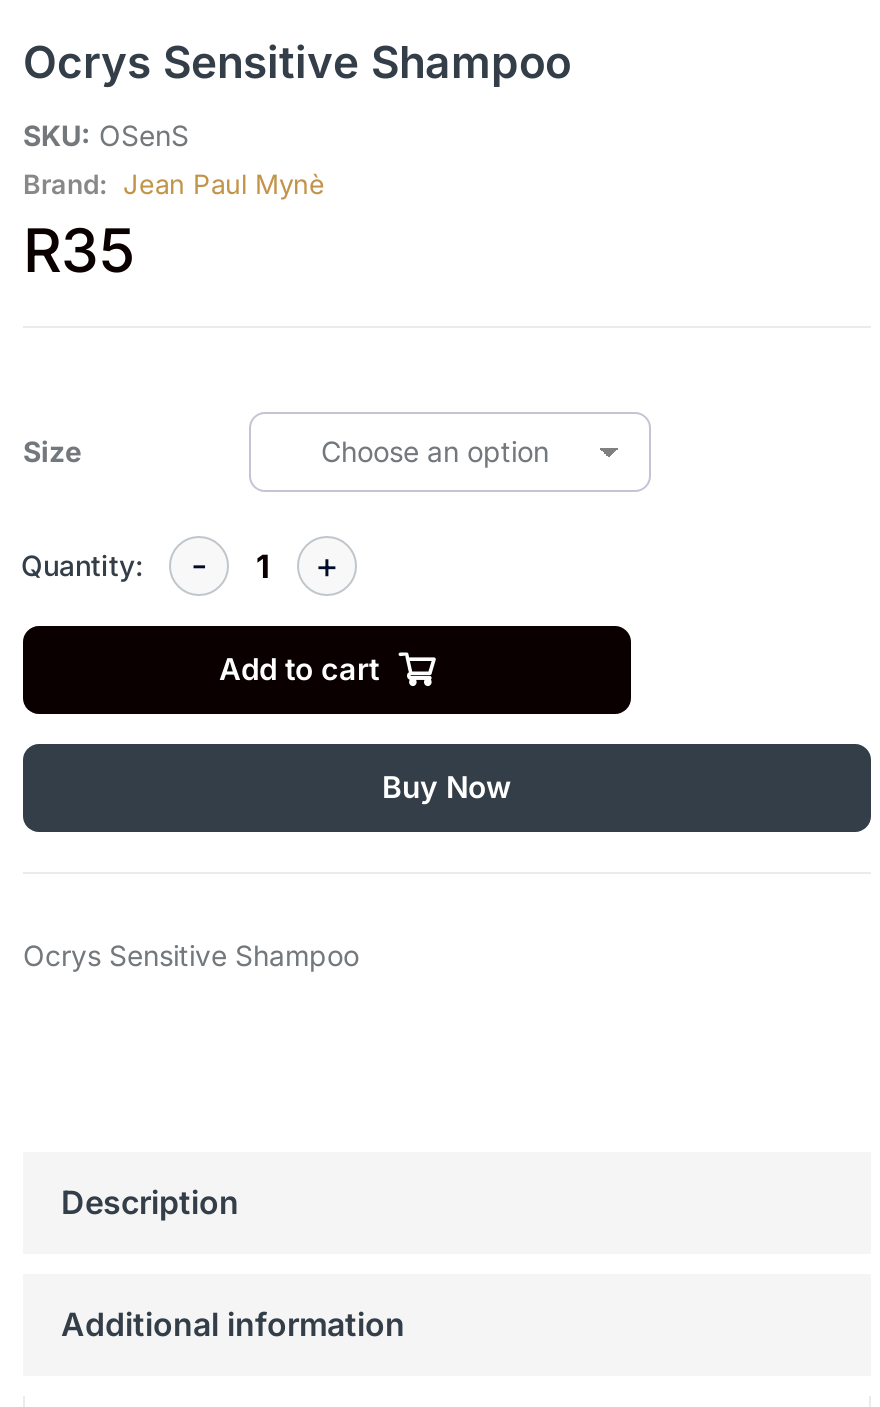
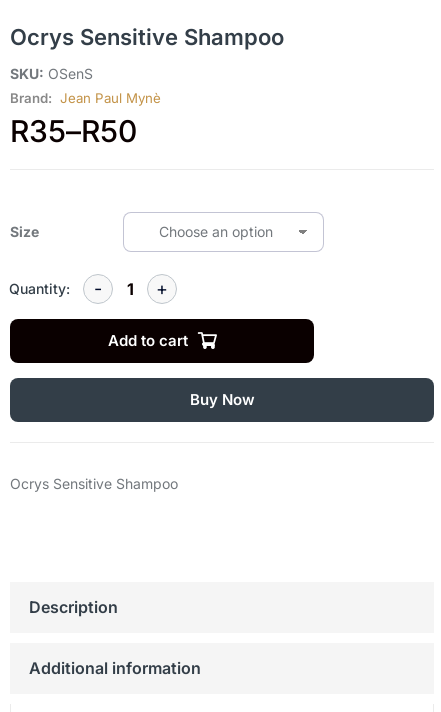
[23,213,135,285] R35 -> [10,113,137,149] R35–R50

